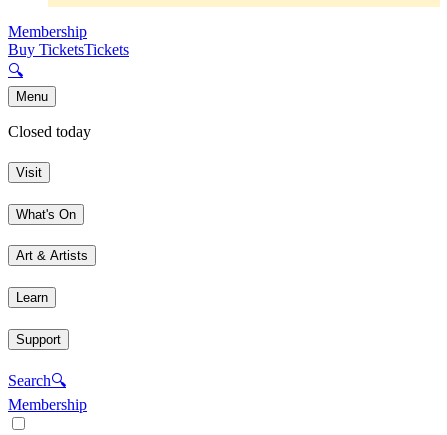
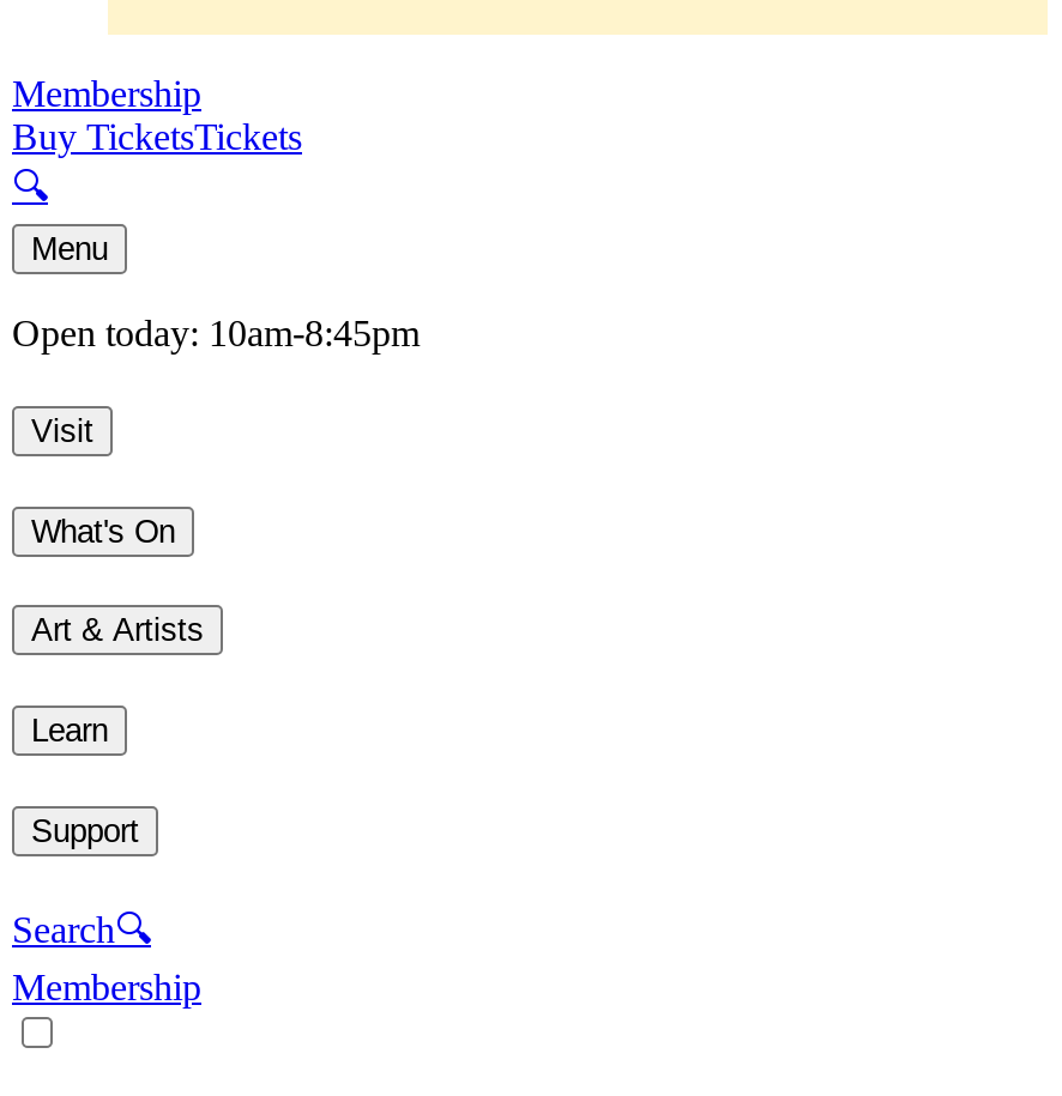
[8,123,91,140] Closed today -> [12,313,420,354] Open today: 10am-8:45pm

